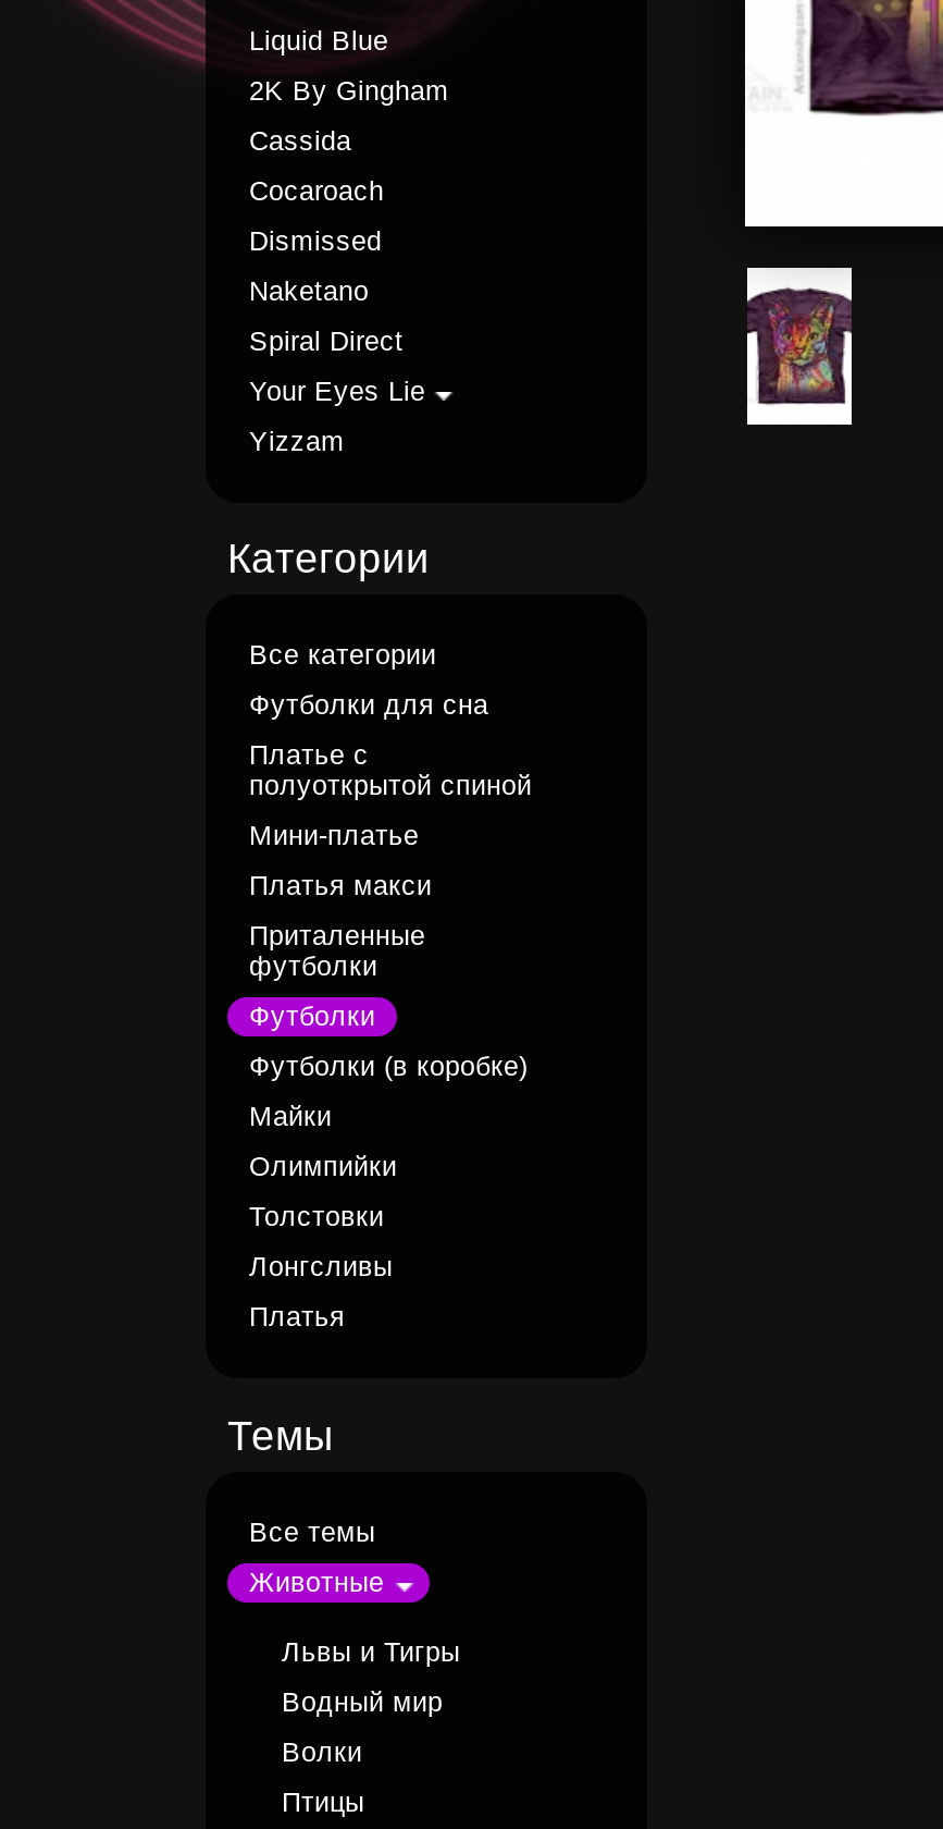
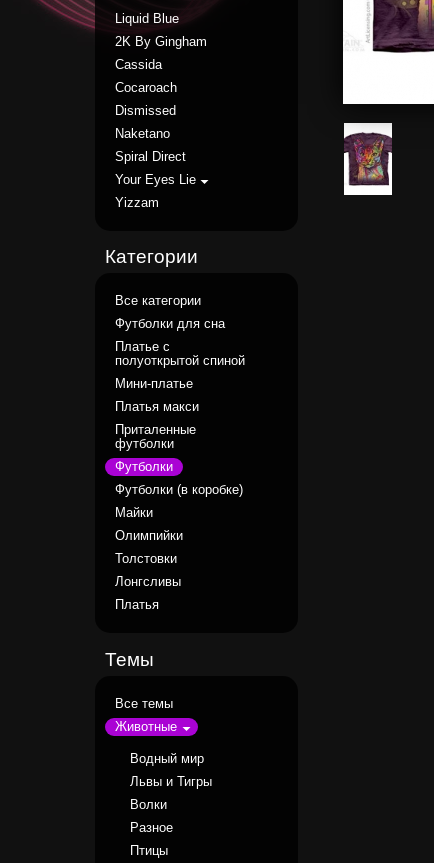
moved [282,1637,460,1668] -> [130,775,212,789]: Львы и Тигры
moved [282,1687,443,1718] -> [130,752,204,766]: Водный мир
none -> [130,821,173,835] Разное

